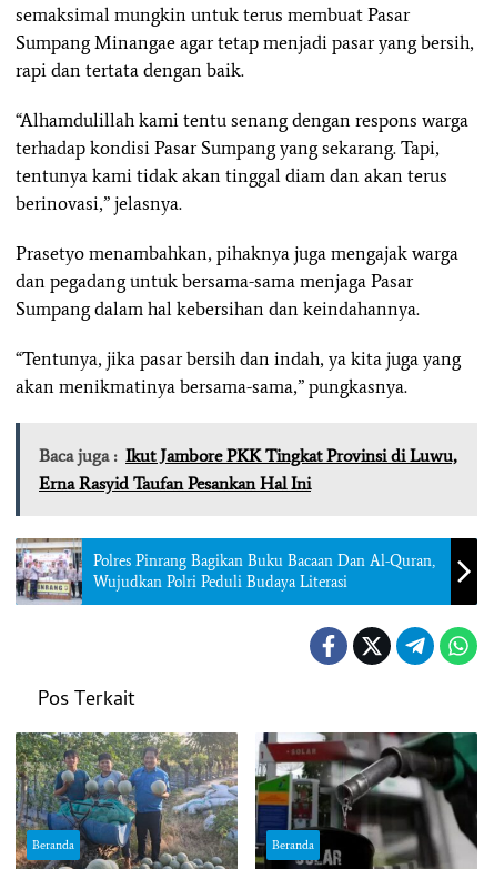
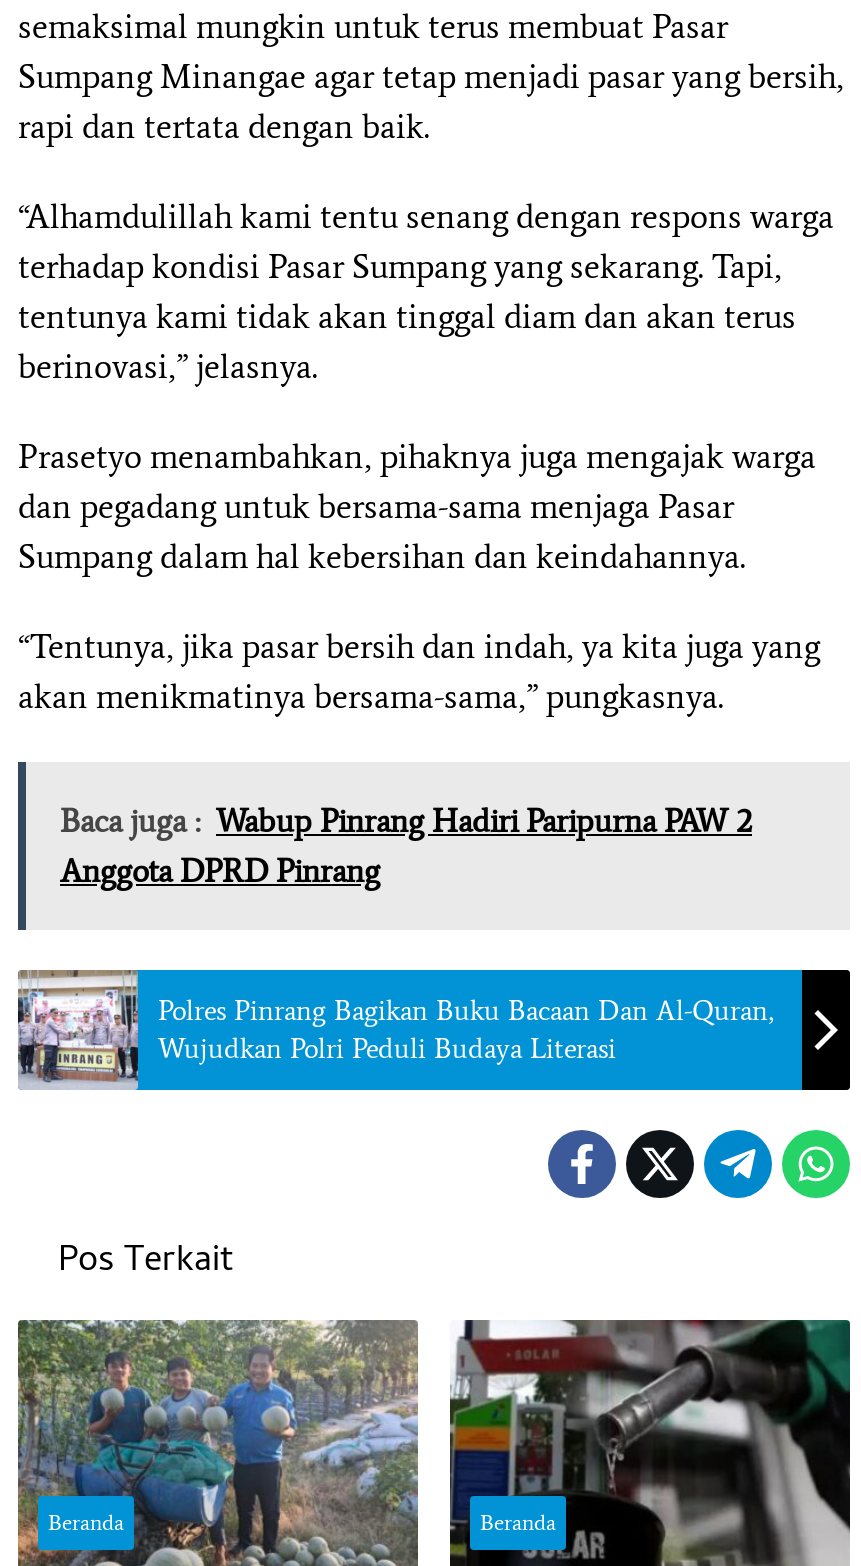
[39,445,456,493] Baca juga : Ikut Jambore PKK Tingkat Provinsi di Luwu, | Erna Rasyid Taufan Pesankan Hal Ini -> [60,801,752,889] Baca juga : Wabup Pinrang Hadiri Paripurna PAW 2 | Anggota DPRD Pinrang

